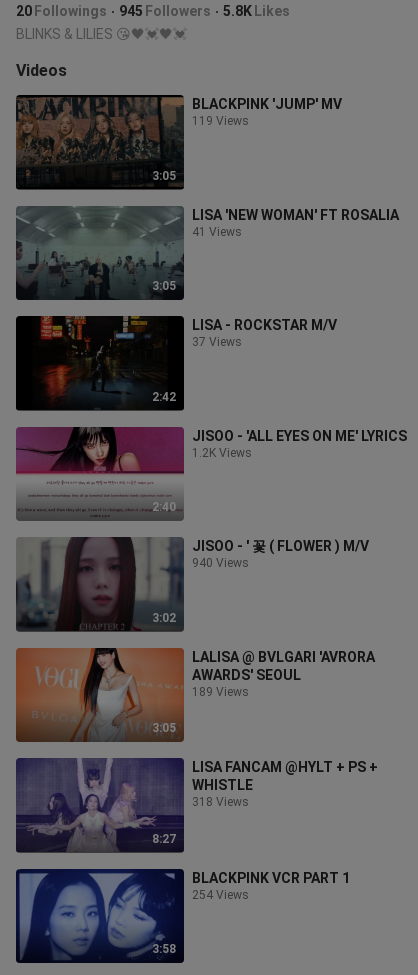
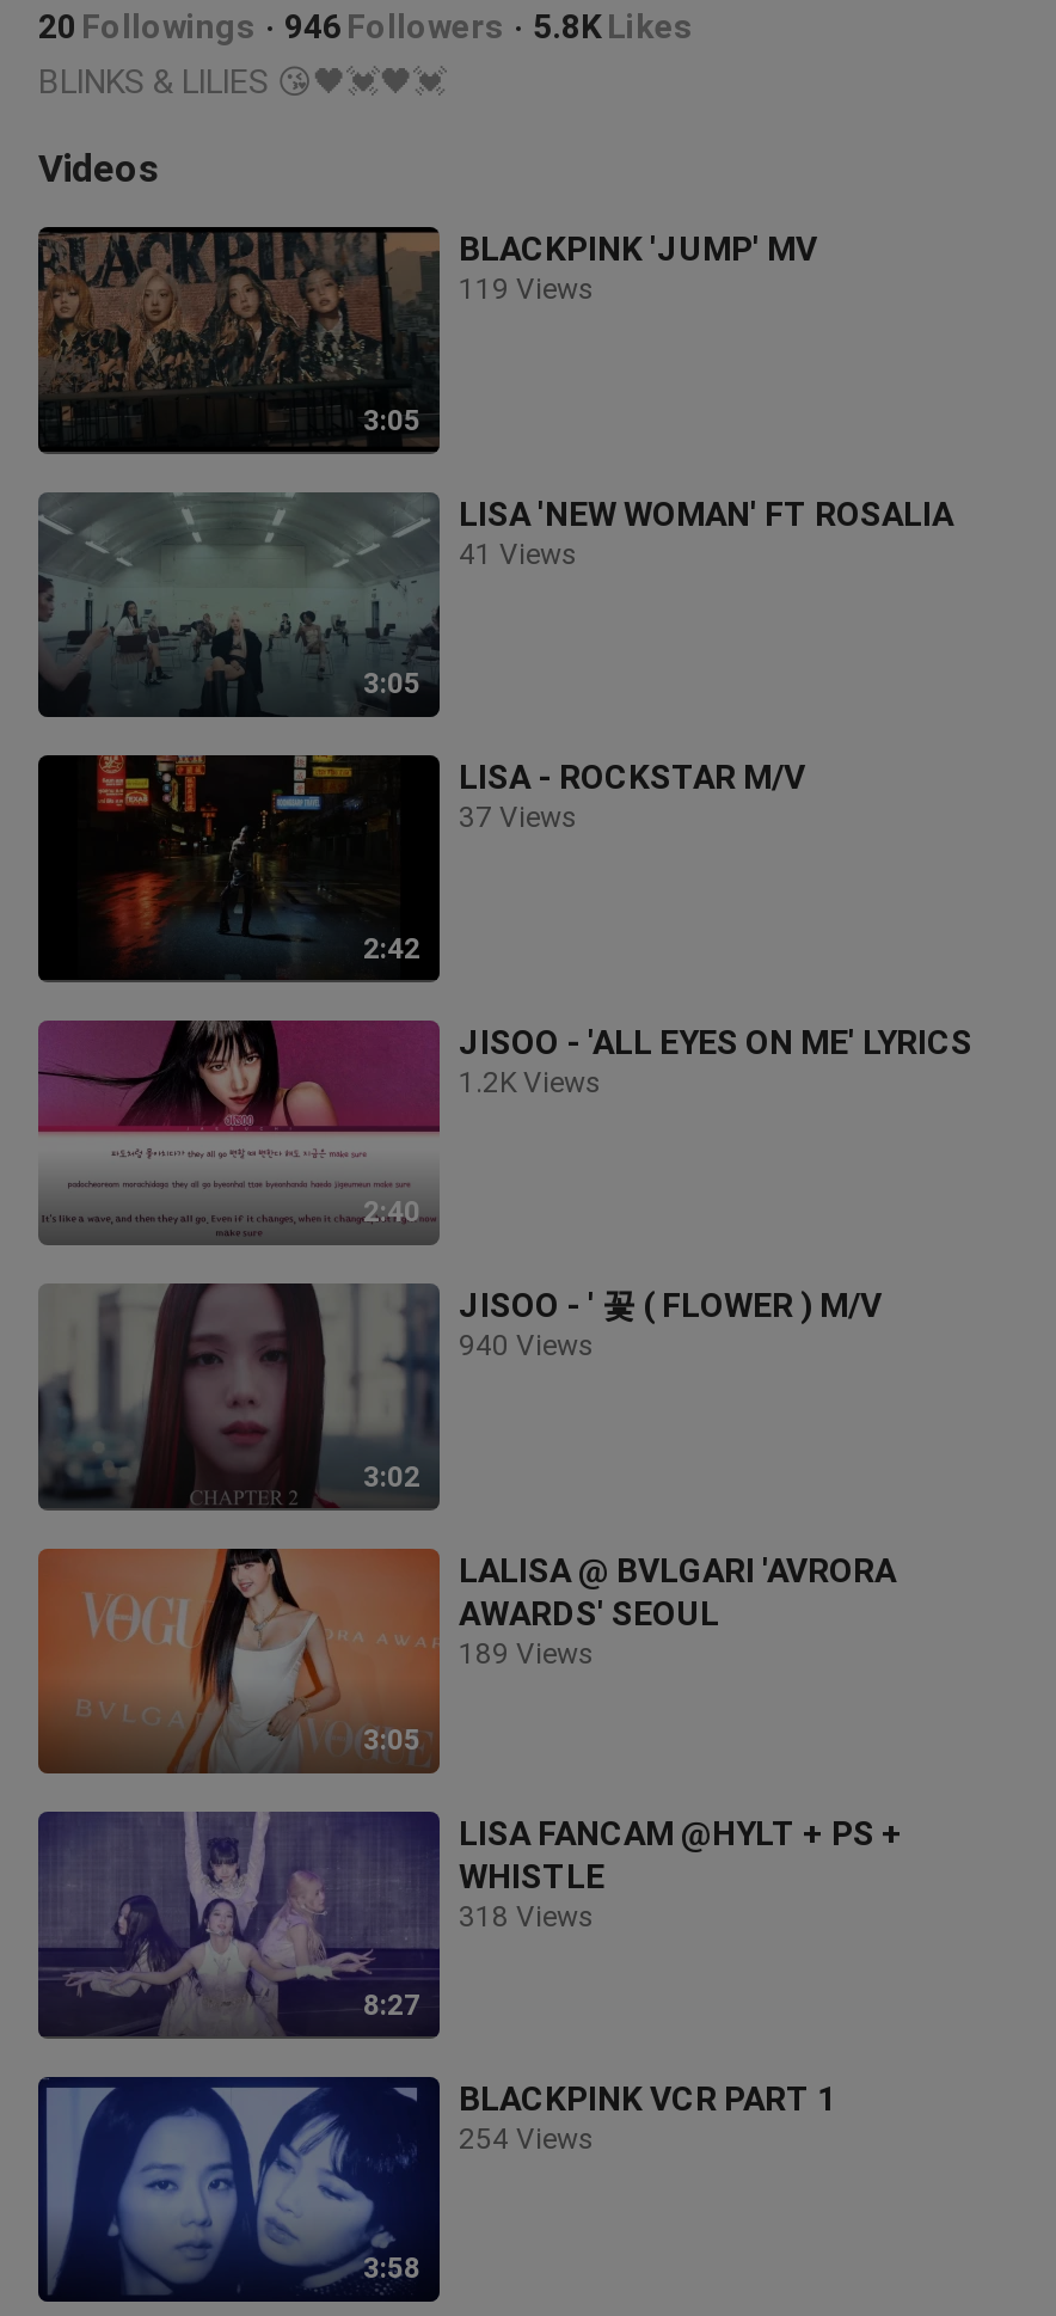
[119,3,211,19] 945 Followers -> [284,7,504,45] 946 Followers

